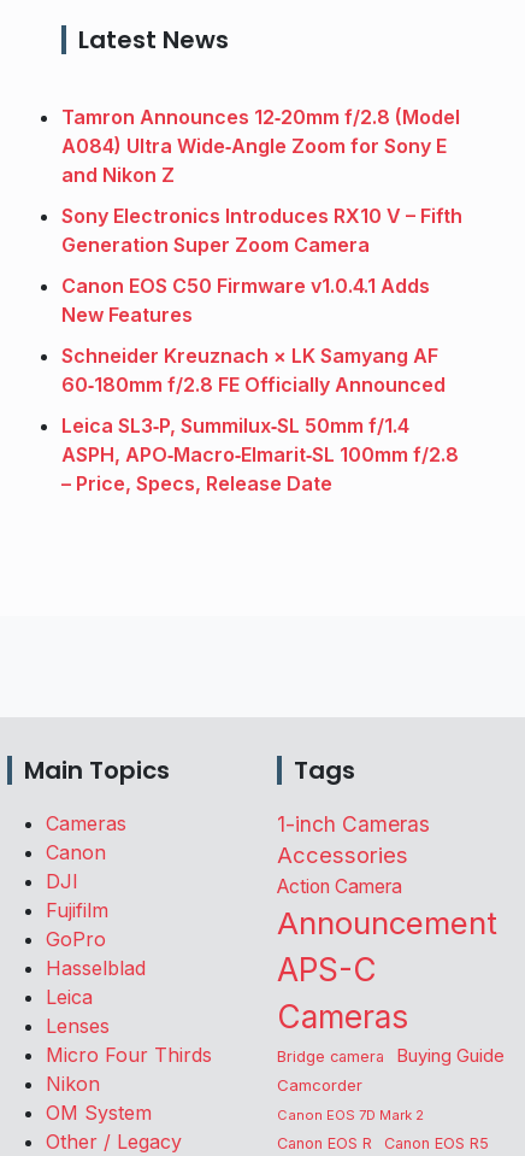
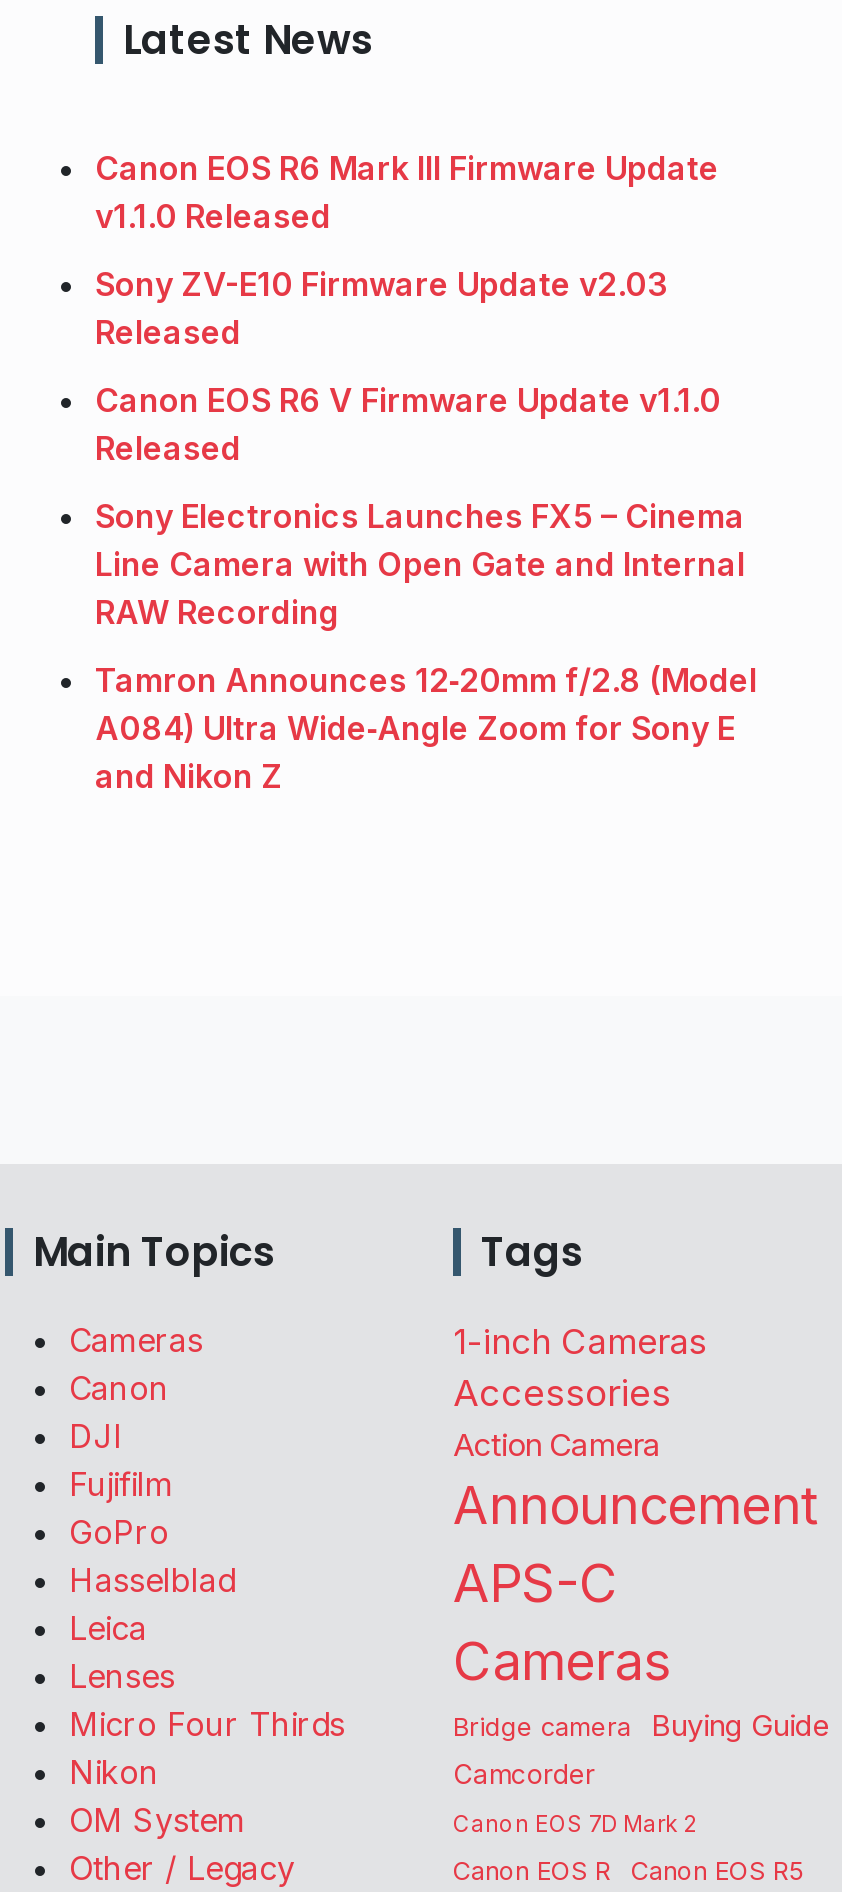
none -> [95,148,745,632] Canon EOS R6 Mark III Firmware Update | v1.1.0 Released | Sony ZV-E10 Firmware Update v2.03 | Released | Canon EOS R6 V Firmware Update v1.1.0 | Released | Sony Electronics Launches FX5 – Cinema | Line Camera with Open Gate and Internal | RAW Recording
moved [61,104,460,186] -> [95,660,757,796]: Tamron Announces 12‑20mm f/2.8 (Model | A084) Ultra Wide‑Angle Zoom for Sony E | and Nikon Z
[61,203,462,495] Sony Electronics Introduces RX10 V – Fifth | Generation Super Zoom Camera | Canon EOS C50 Firmware v1.0.4.1 Adds | New Features | Schneider Kreuznach × LK Samyang AF | 60‑180mm f/2.8 FE Officially Announced | Leica SL3‑P, Summilux‑SL 50mm f/1.4 | ASPH, APO‑Macro‑Elmarit‑SL 100mm f/2.8 | – Price, Specs, Release Date -> none

